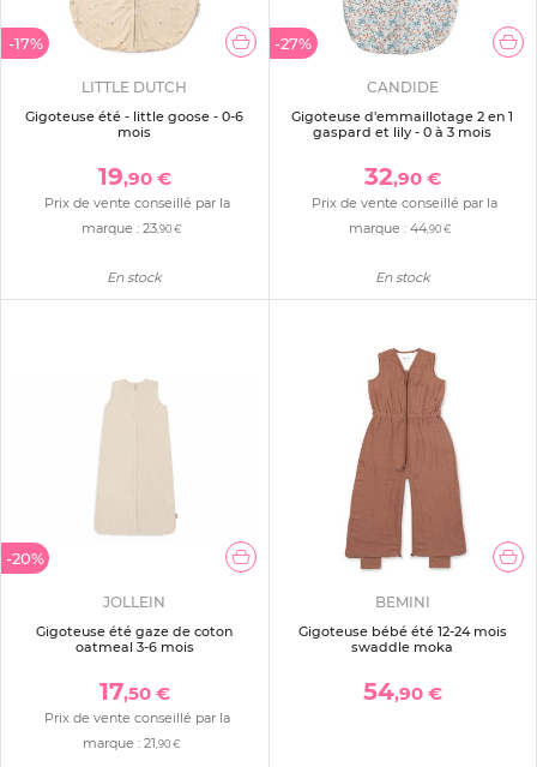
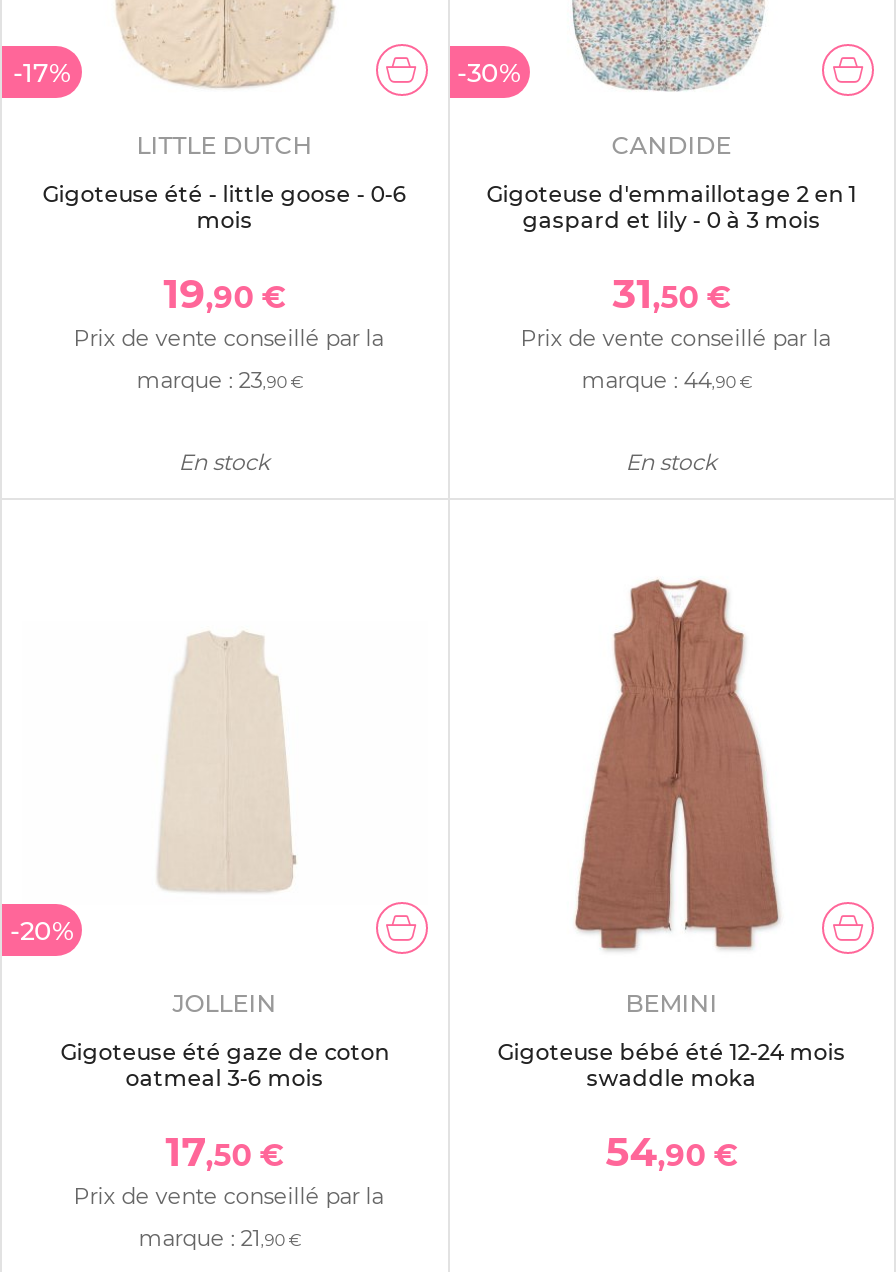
[274,34,312,53] -27% -> [457,56,521,88] -30%
[364,162,441,191] 32,90 € -> [612,271,730,319] 31,50 €

